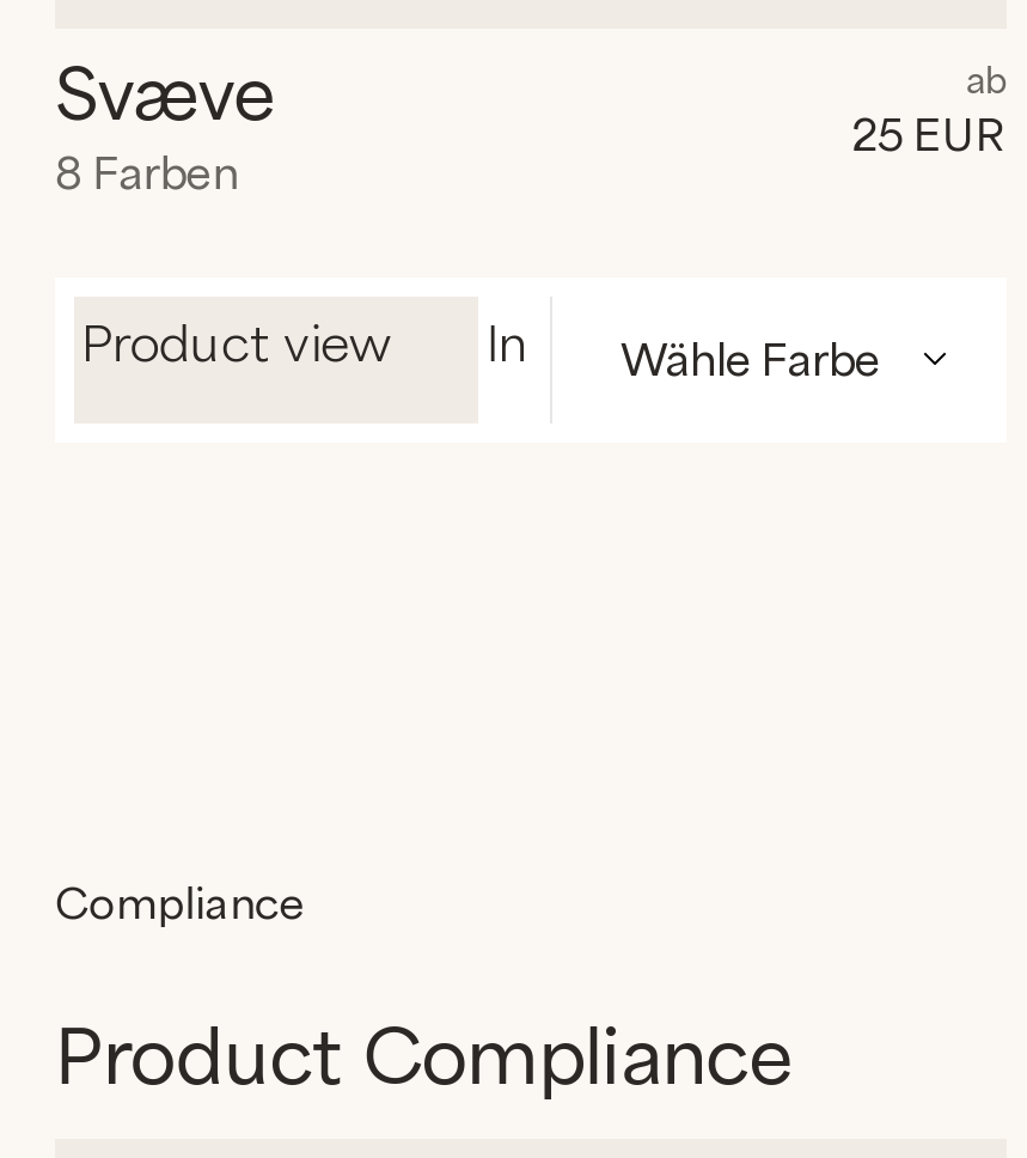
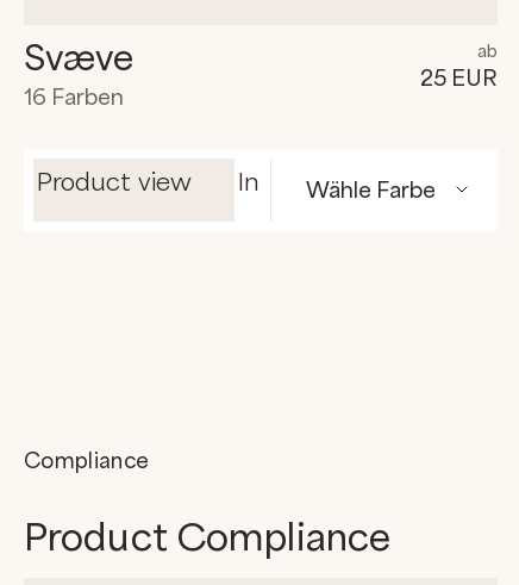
[55,143,239,198] 8 Farben -> [24,82,124,109] 16 Farben

